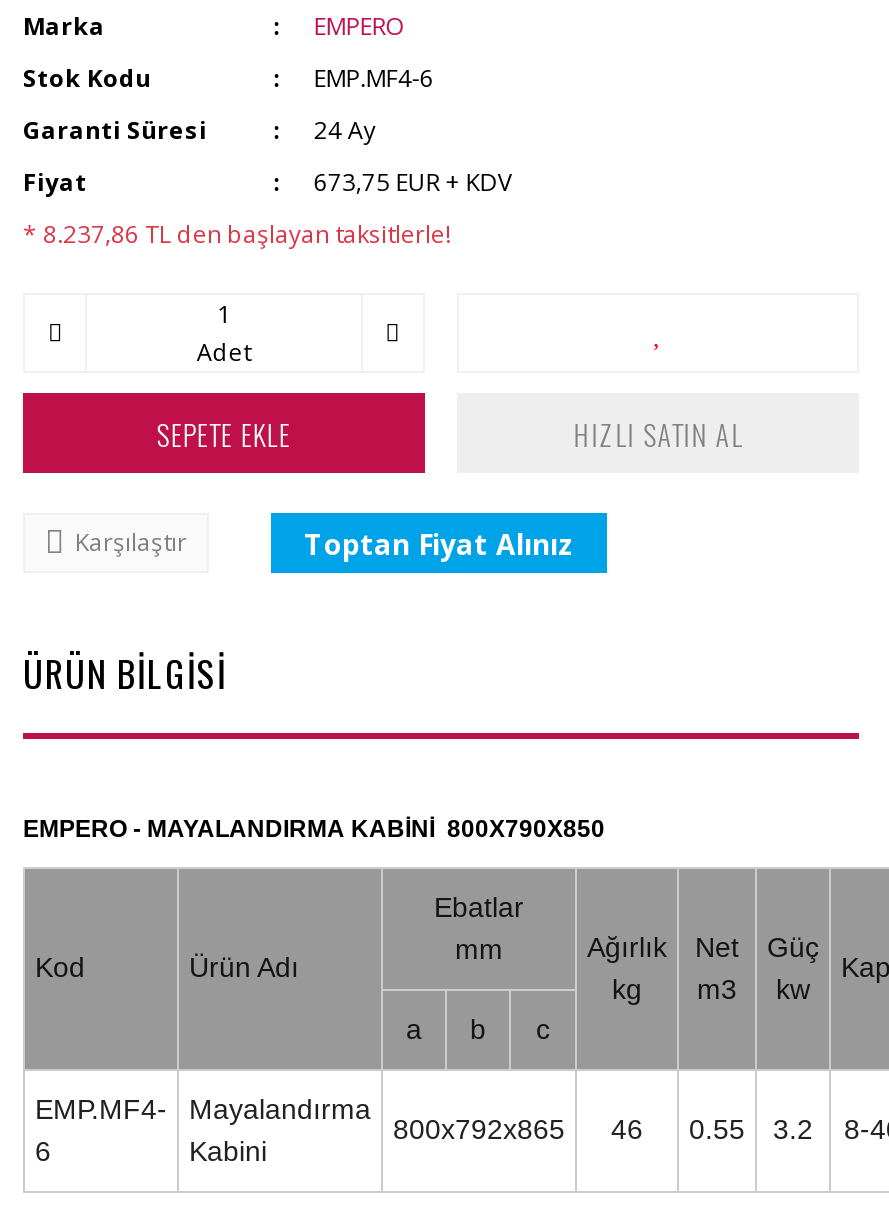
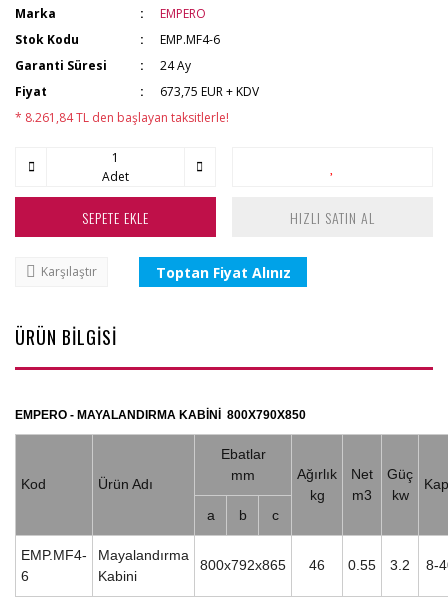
[23,217,451,251] * 8.237,86 TL den başlayan taksitlerle! -> [15,109,229,126] * 8.261,84 TL den başlayan taksitlerle!

